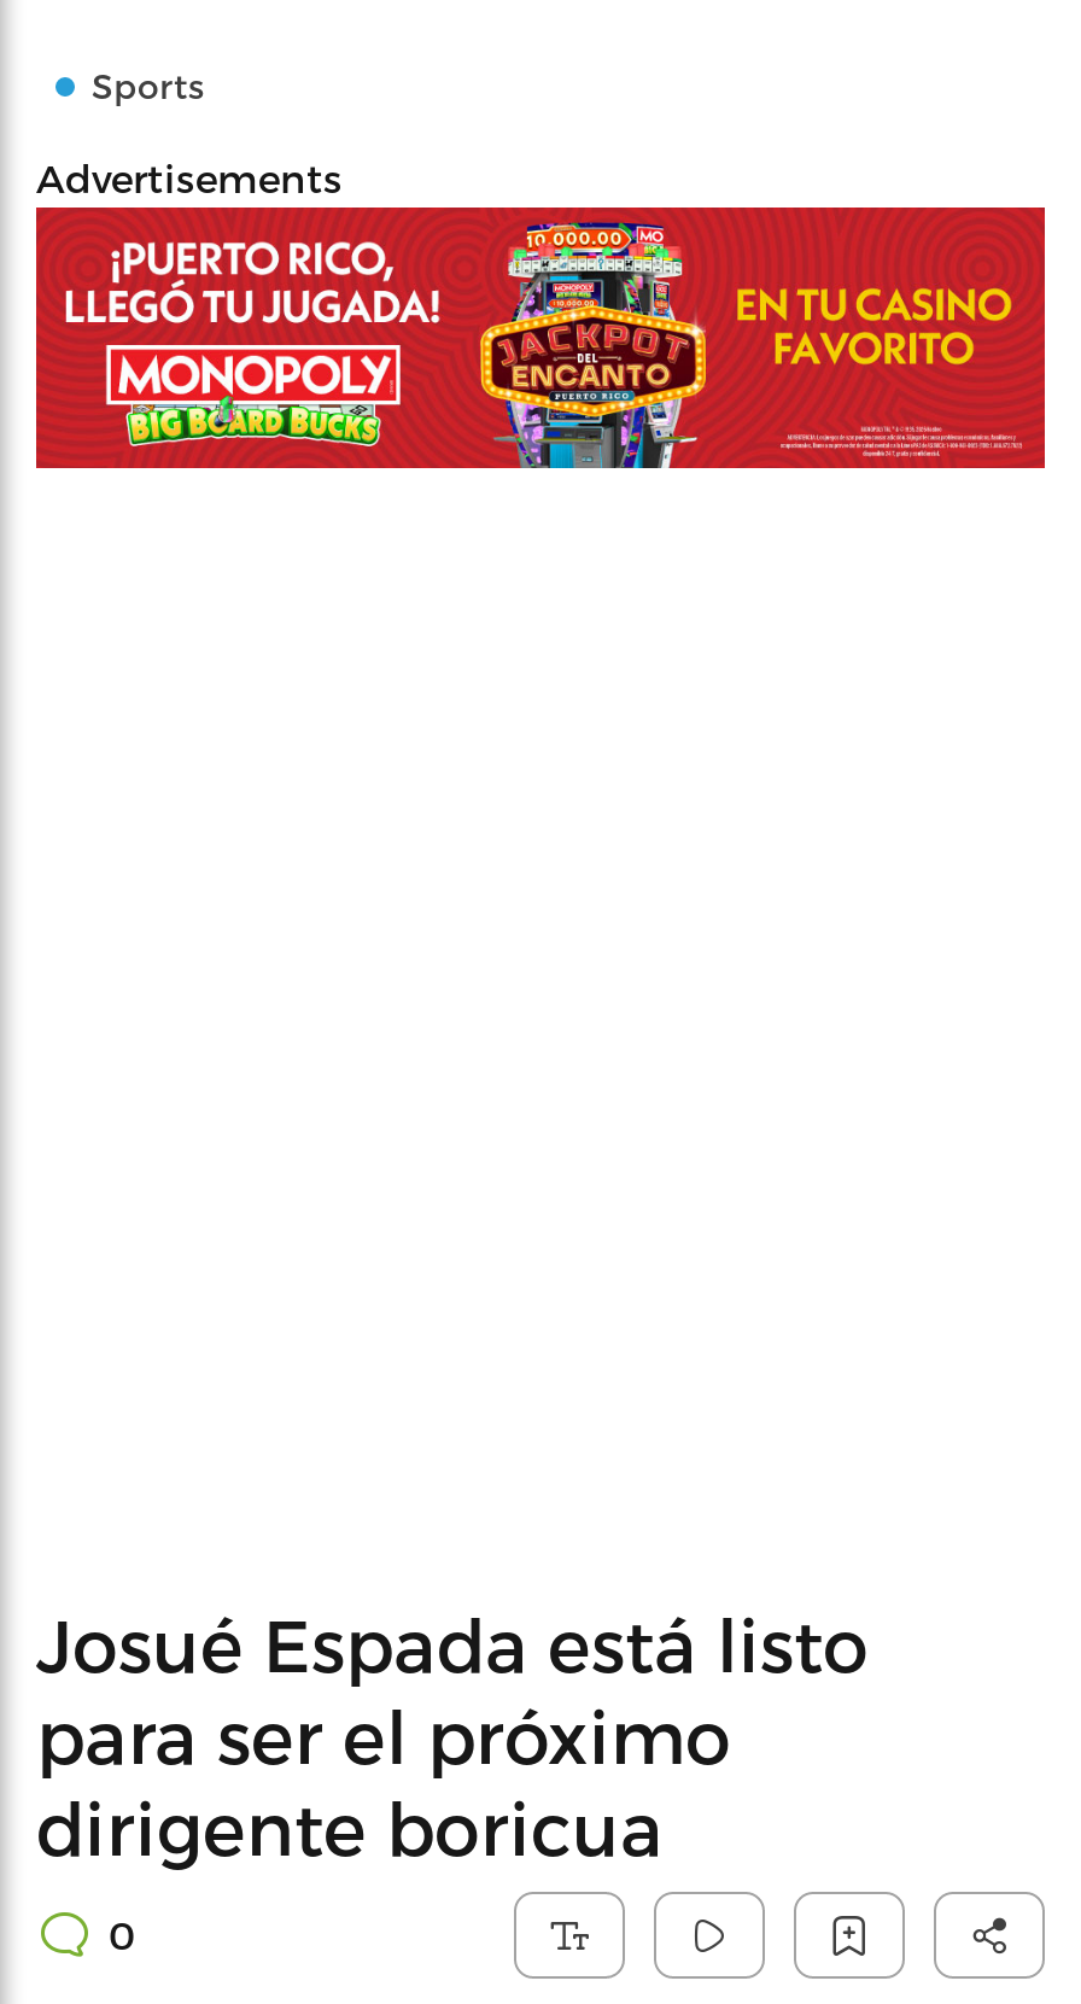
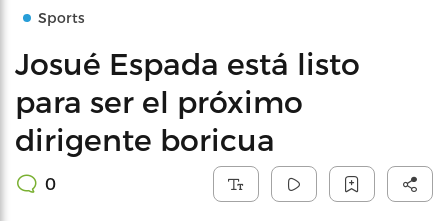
[36,154,343,200] Advertisements -> none
[34,205,1047,471] [image] -> none

